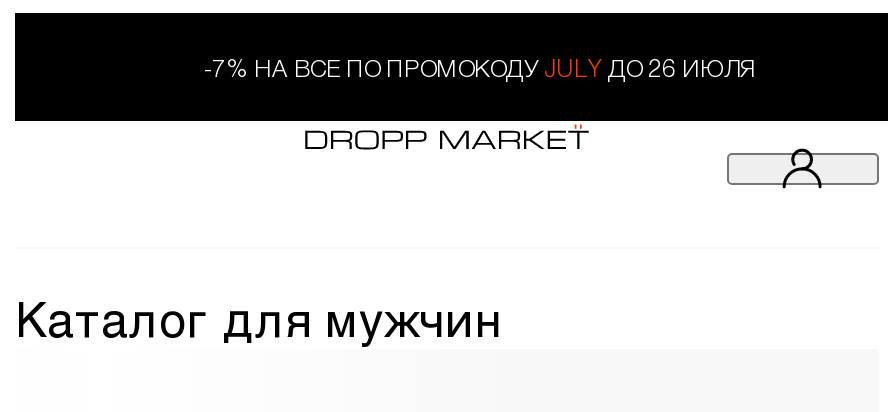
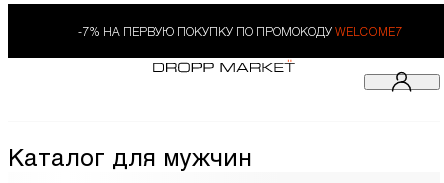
[204,53,754,81] -7% НА ВСЕ ПО ПРОМОКОДУ JULY ДО 26 ИЮЛЯ -> [78,24,402,38] -7% НА ПЕРВУЮ ПОКУПКУ ПО ПРОМОКОДУ WELCOME7

